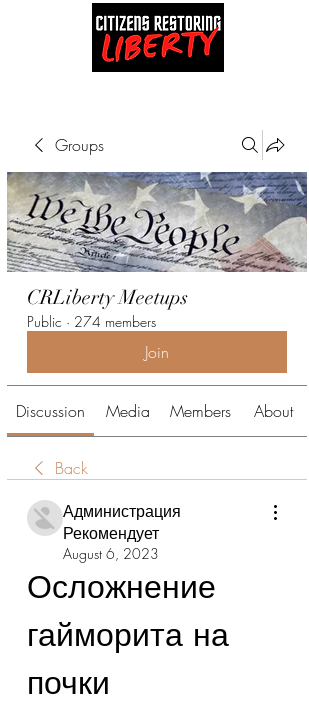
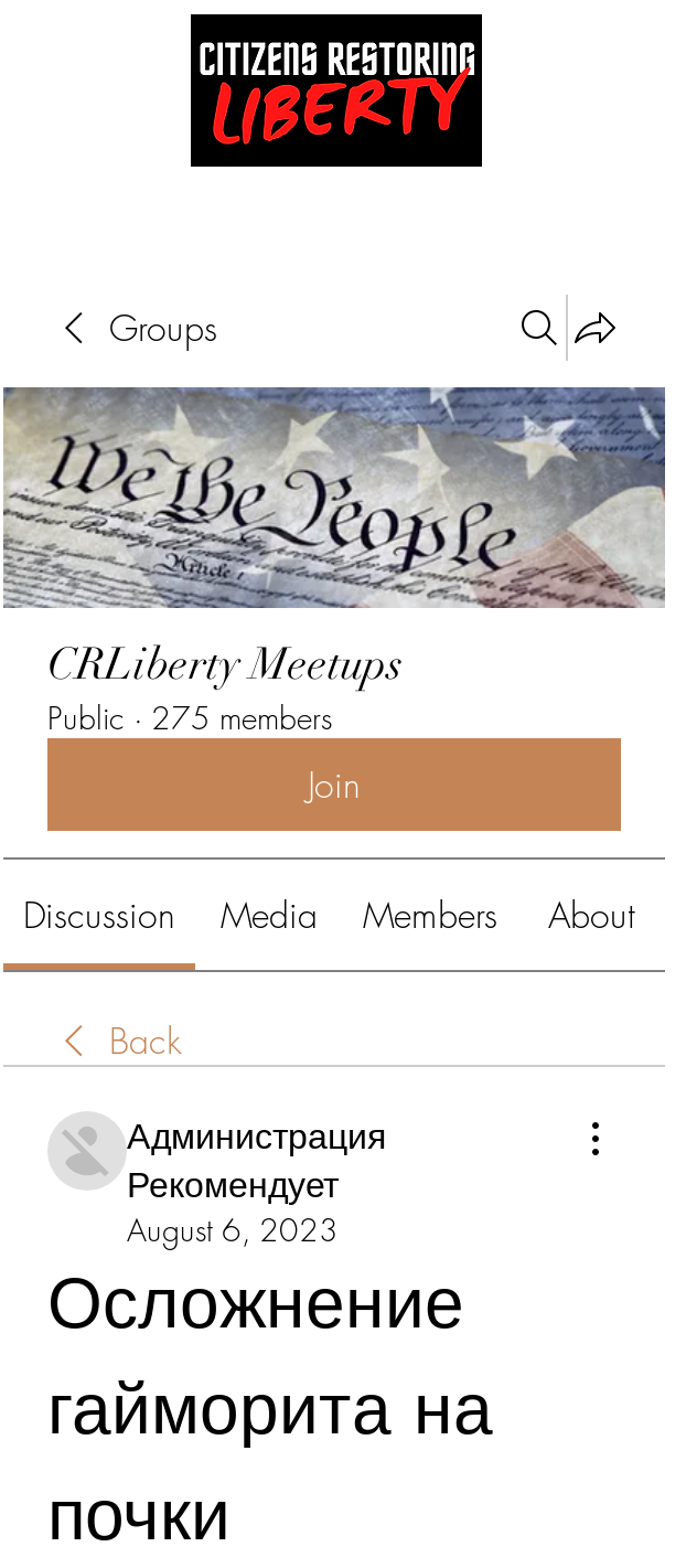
[27,312,156,331] Public · 274 members -> [47,696,332,738] Public · 275 members

